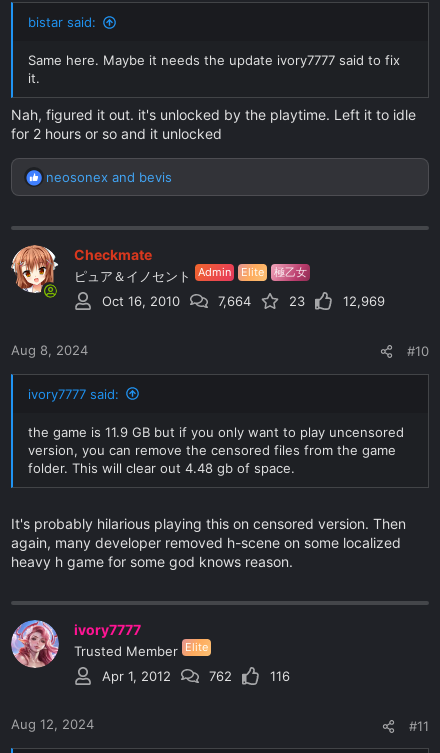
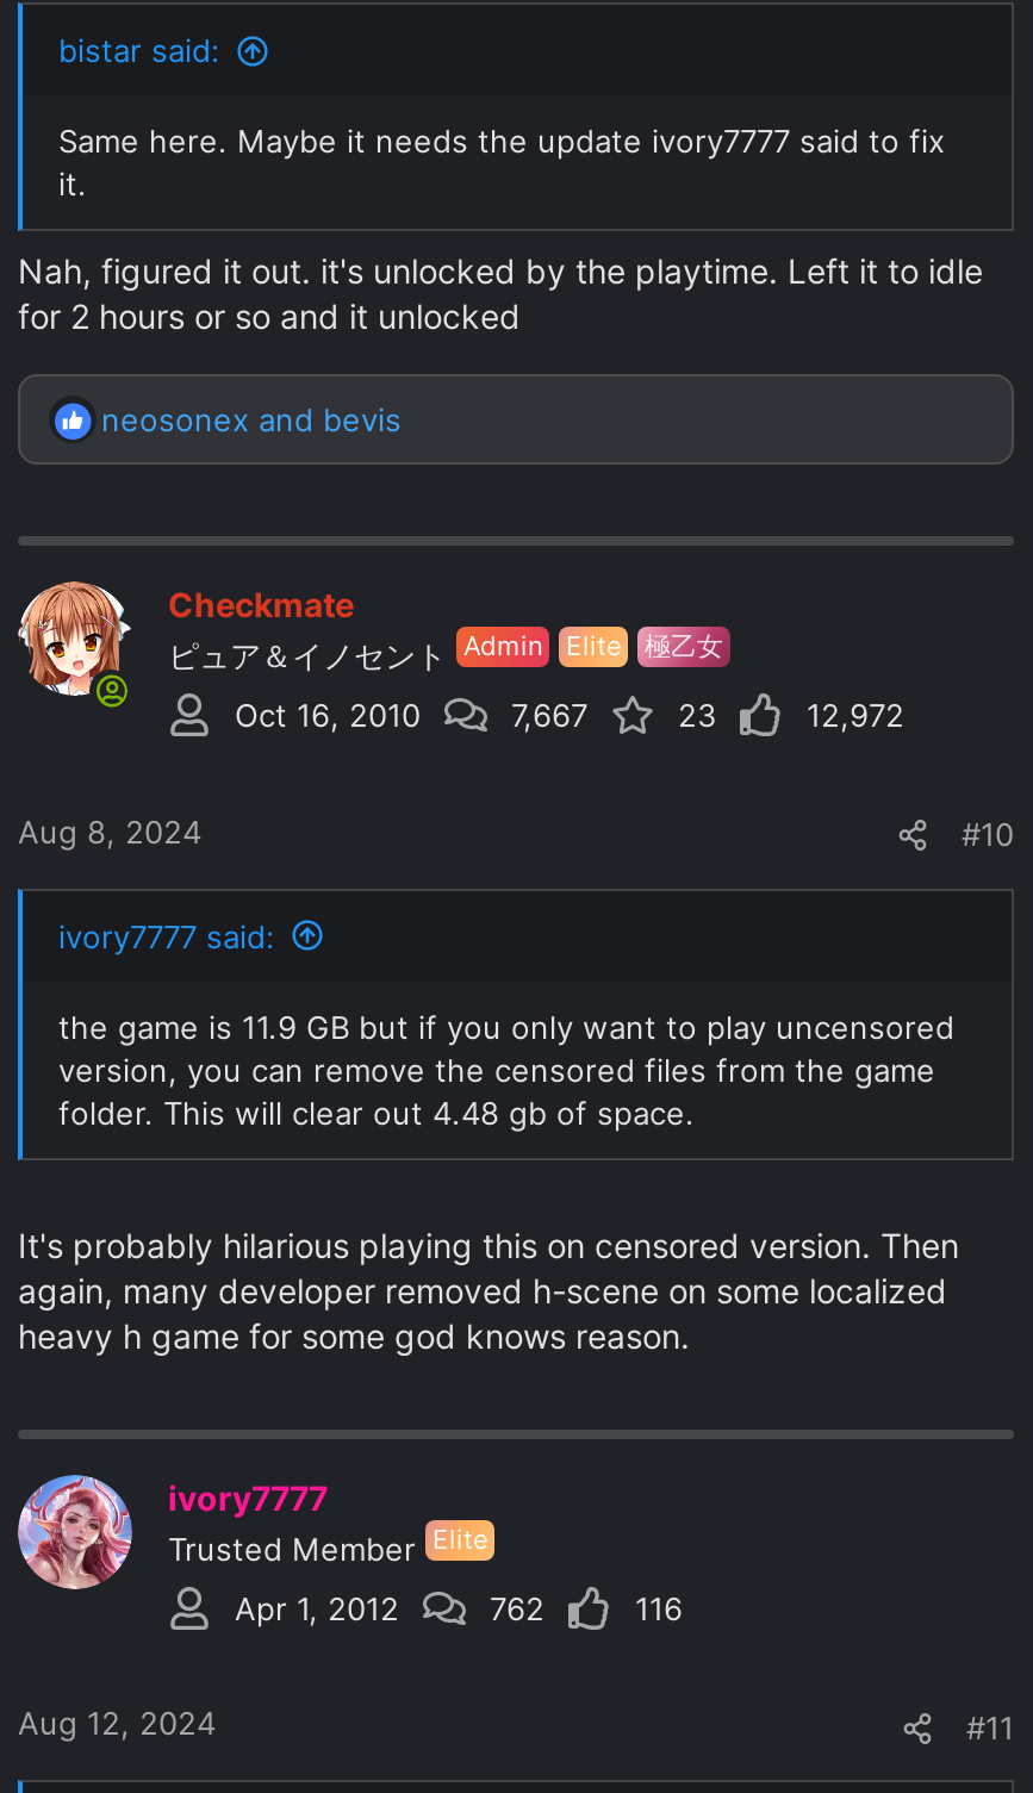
[218,293,251,309] 7,664 -> [511,696,587,734] 7,667
[343,293,385,309] 12,969 -> [807,696,904,734] 12,972

